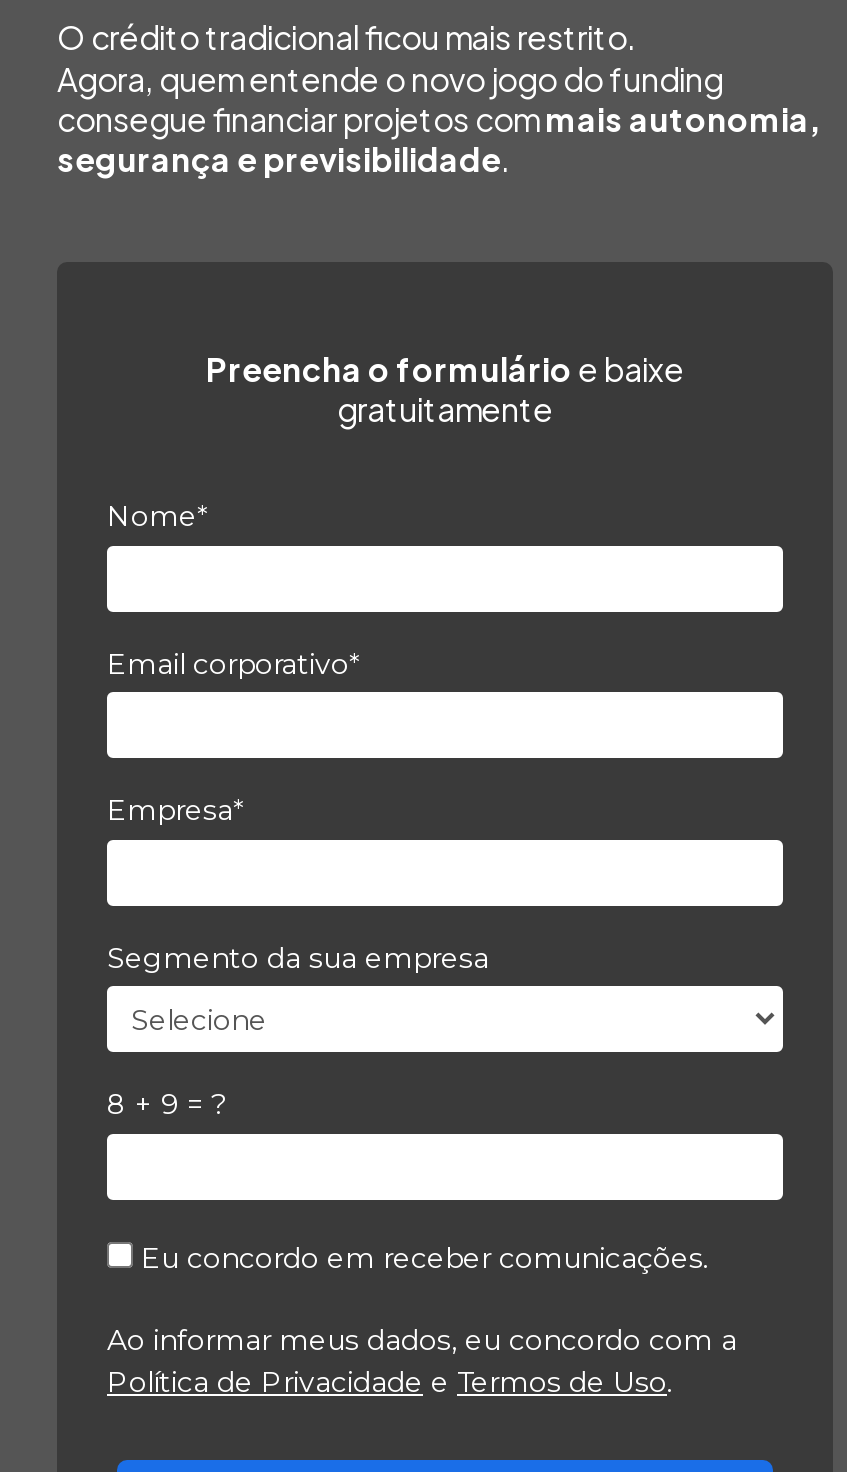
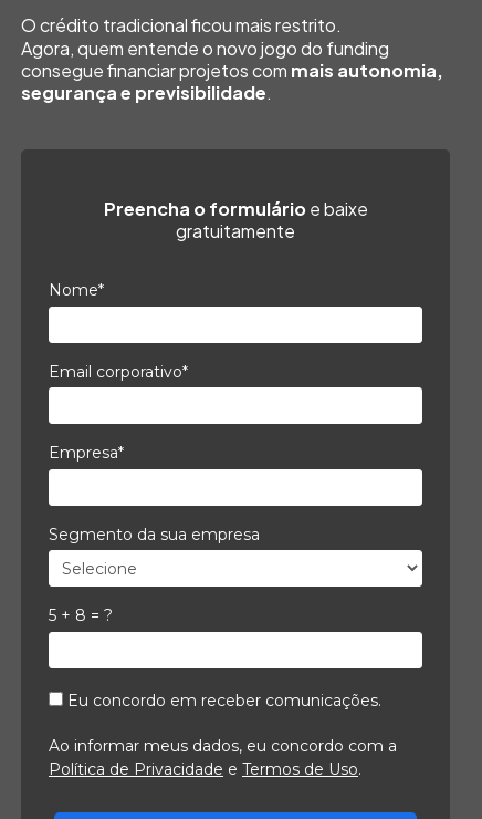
[107,1087,227,1123] 8 + 9 = ? -> [49,606,113,626] 5 + 8 = ?

